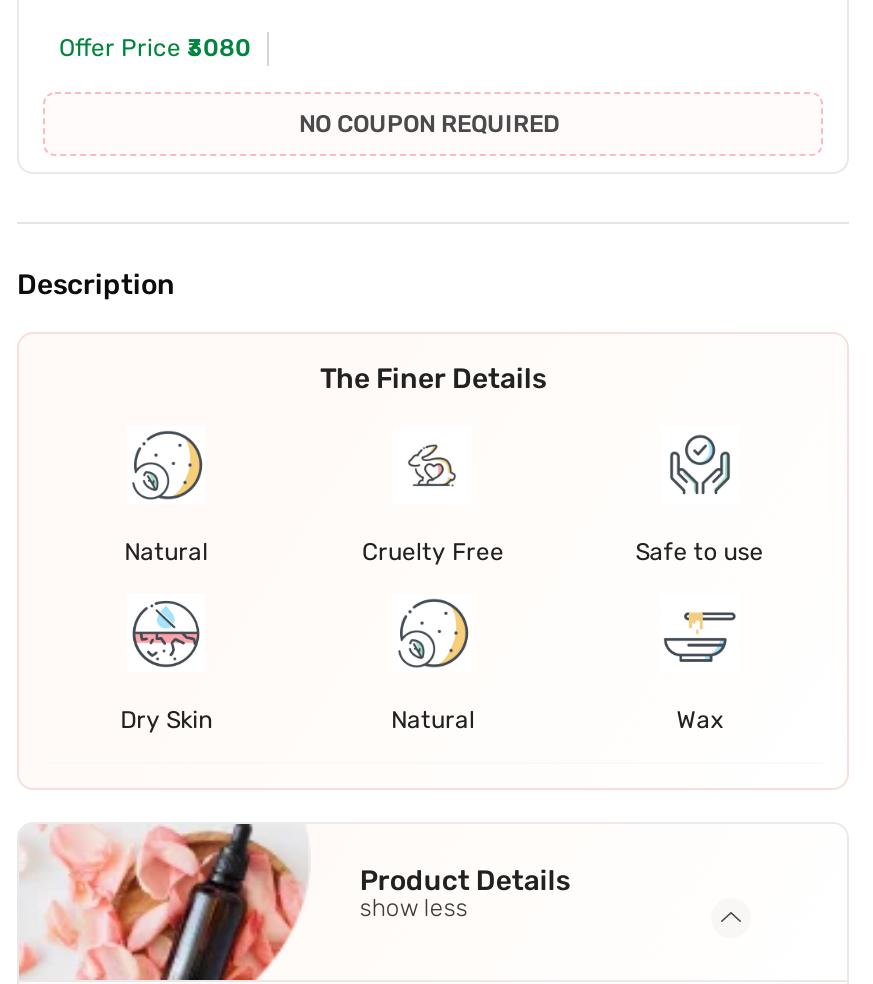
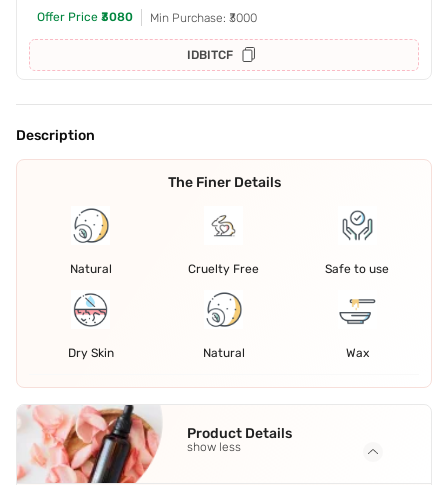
[299,111,559,139] NO COUPON REQUIRED -> [150,11,257,62] Min Purchase: ₹3000 | IDBITCF

